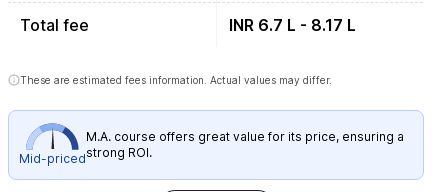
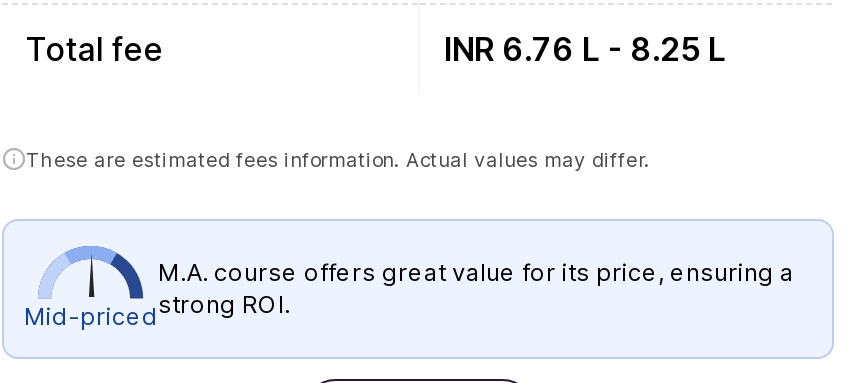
[229,14,356,34] INR 6.7 L - 8.17 L -> [444,28,726,68] INR 6.76 L - 8.25 L

